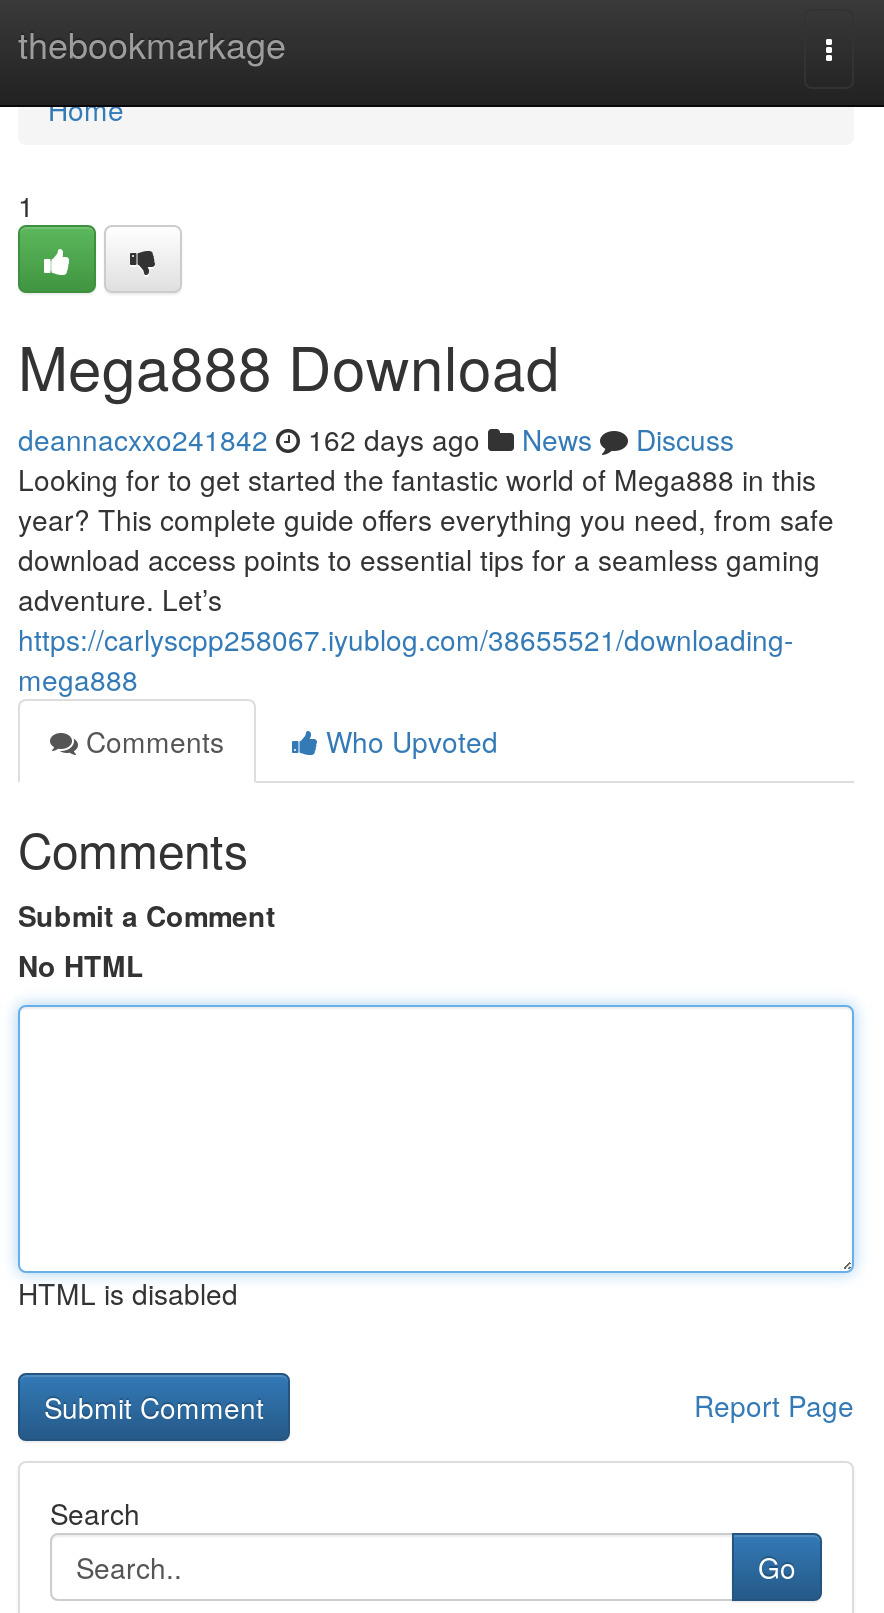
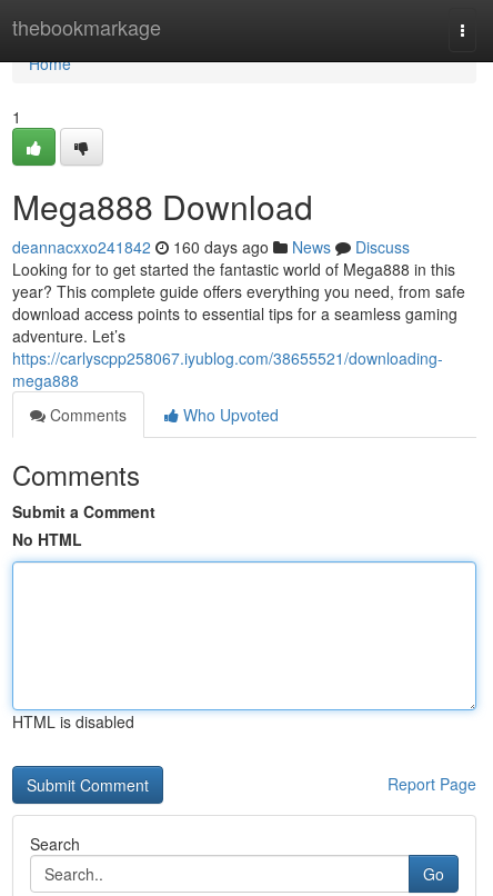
[18,419,734,459] deannacxxo241842 162 days ago News Discuss -> [12,236,410,258] deannacxxo241842 160 days ago News Discuss

